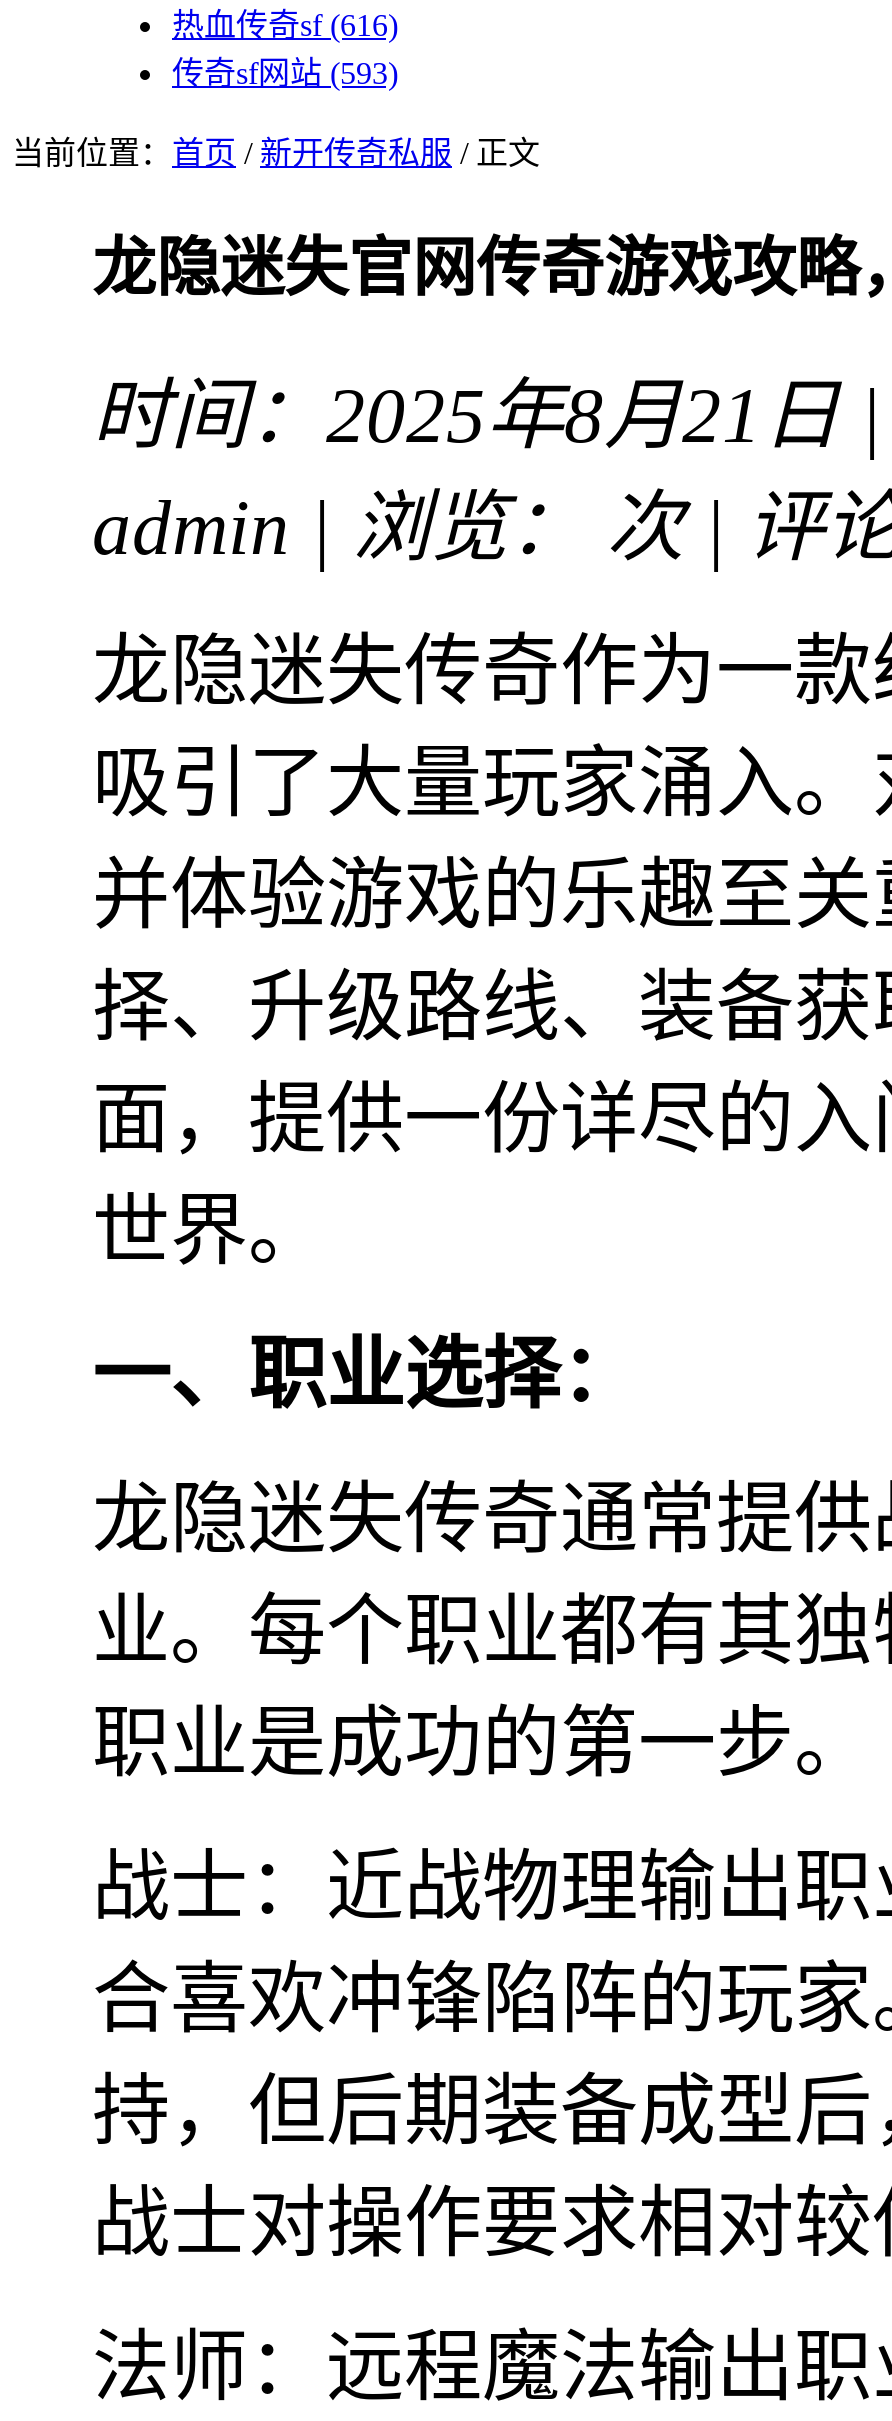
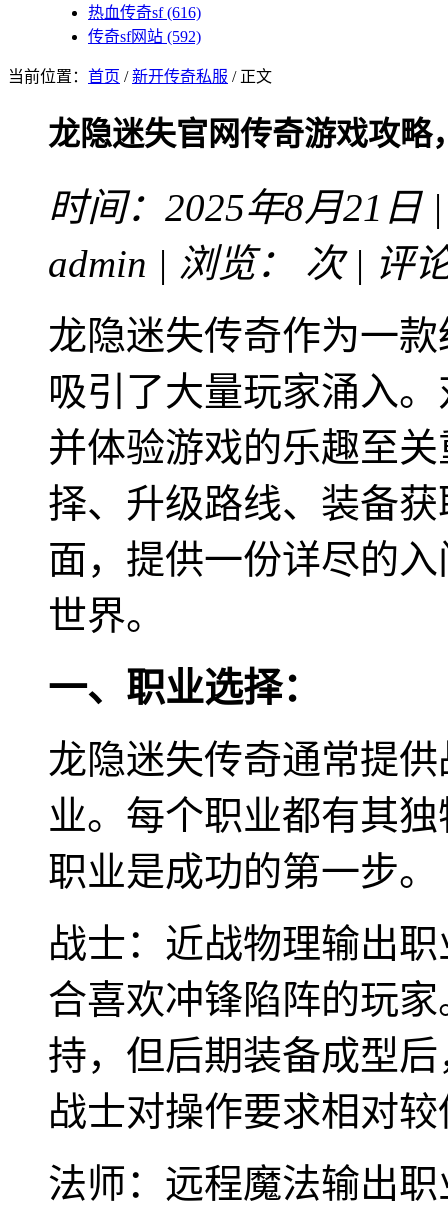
[172,56,398,90] 传奇sf网站(593) -> [88,28,201,45] 传奇sf网站(592)

